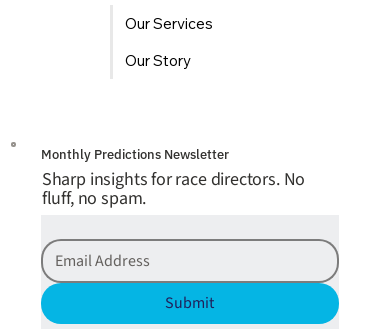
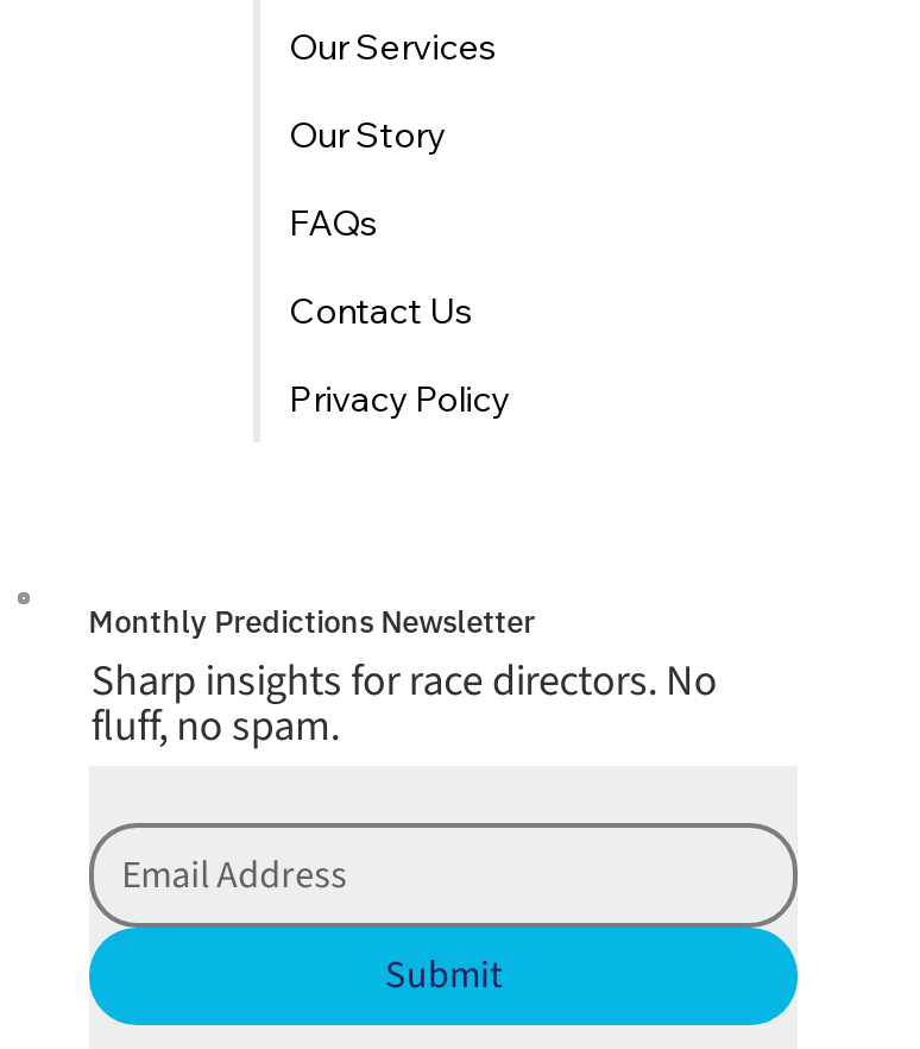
none -> [289,200,510,421] FAQs | Contact Us | Privacy Policy

